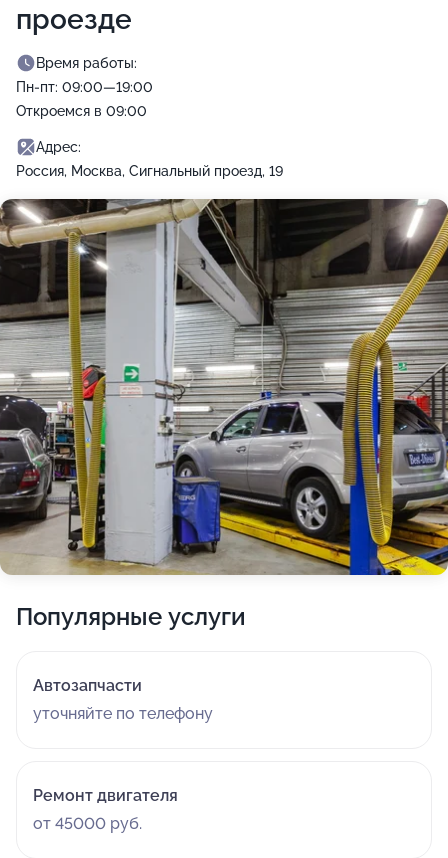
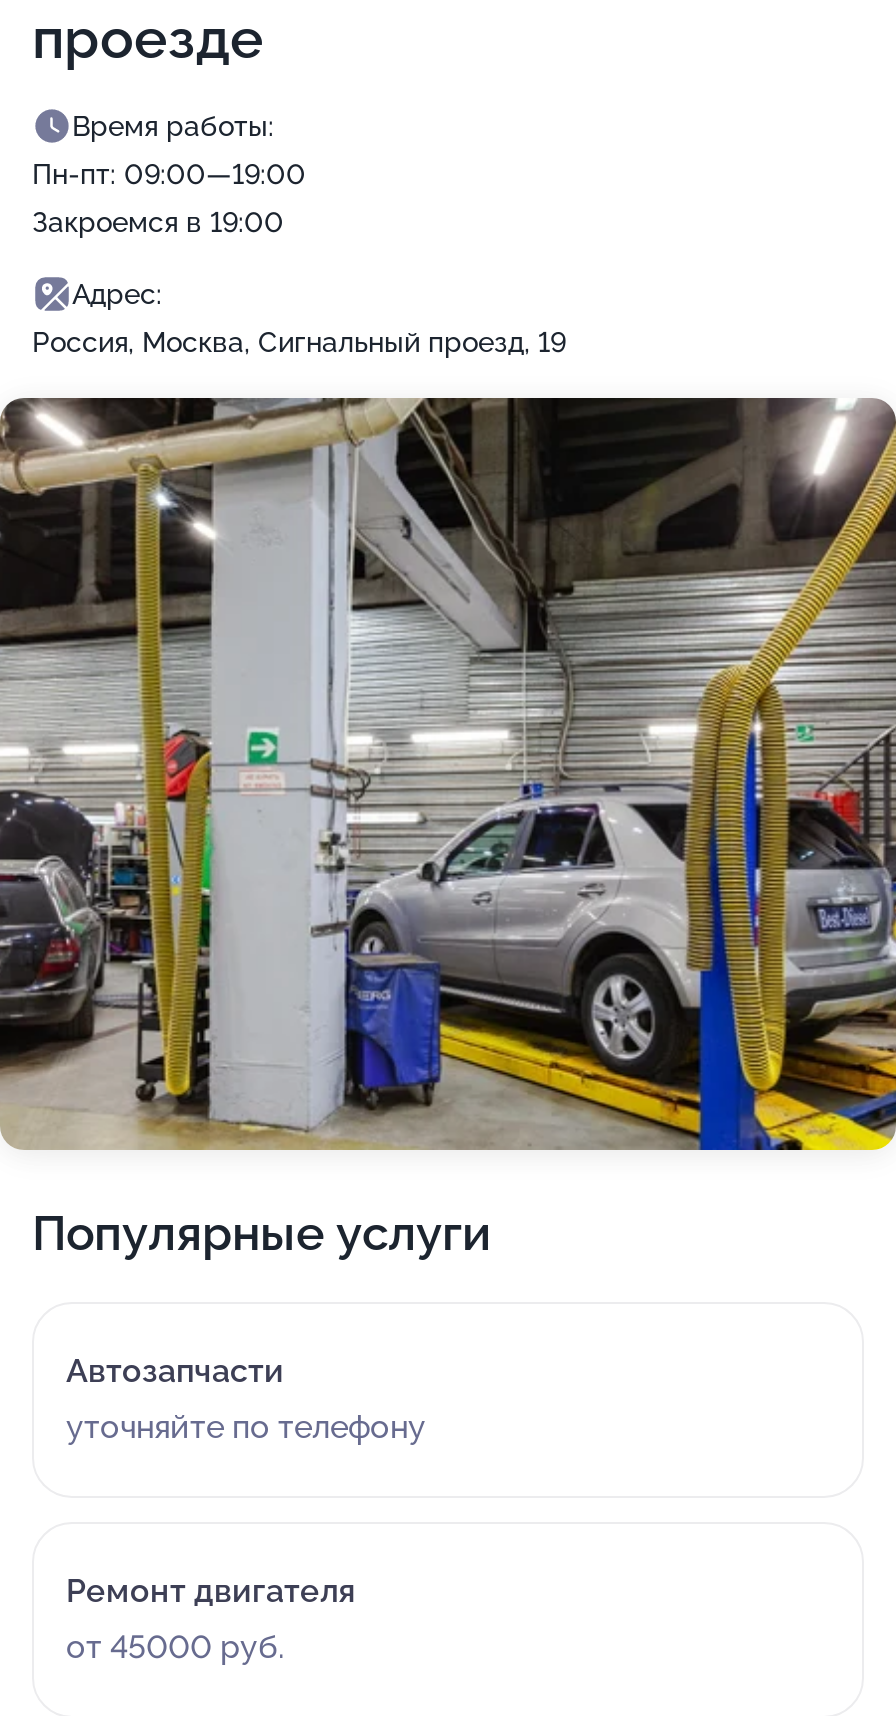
[16,103,147,119] Откроемся в 09:00 -> [32,206,284,238] Закроемся в 19:00

